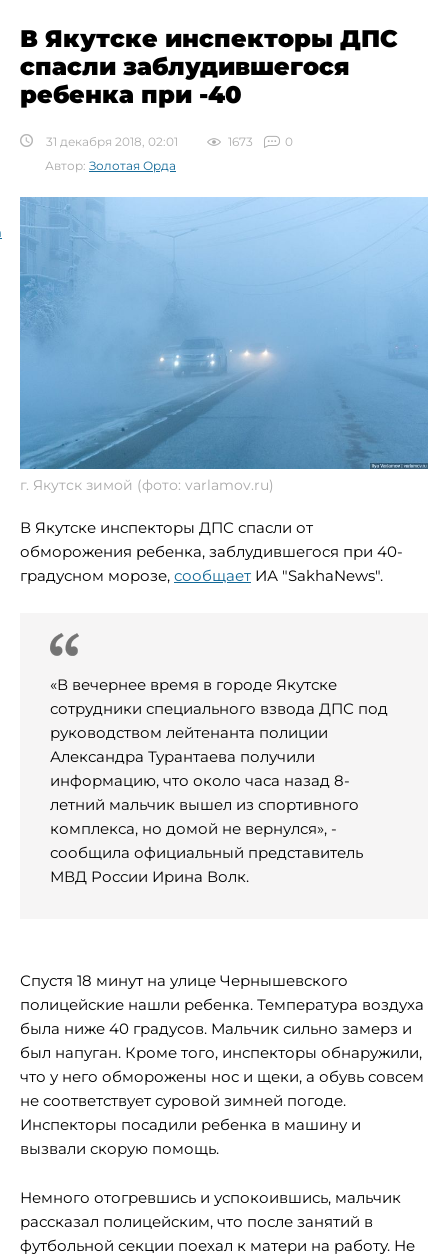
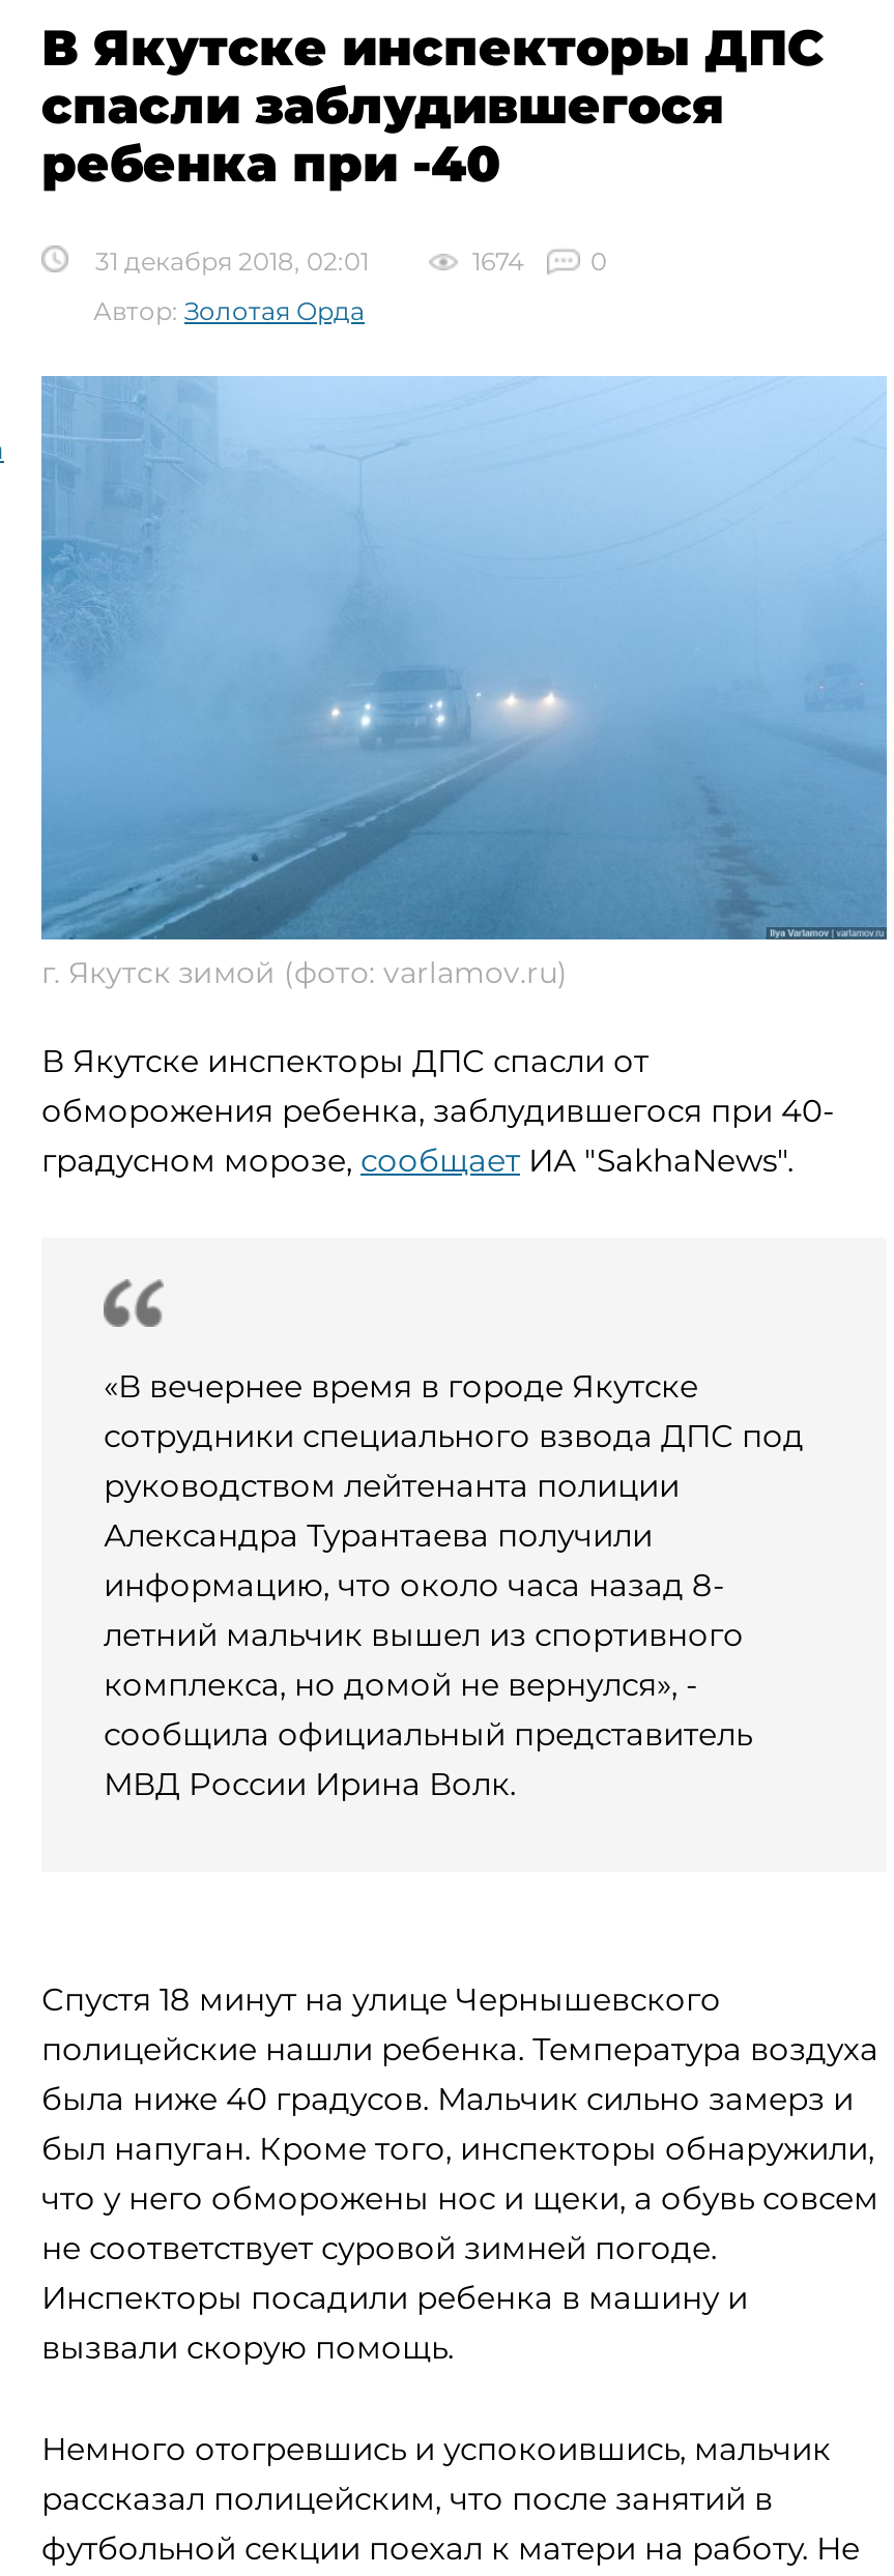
[228,134,253,149] 1673 -> [472,245,524,277] 1674

